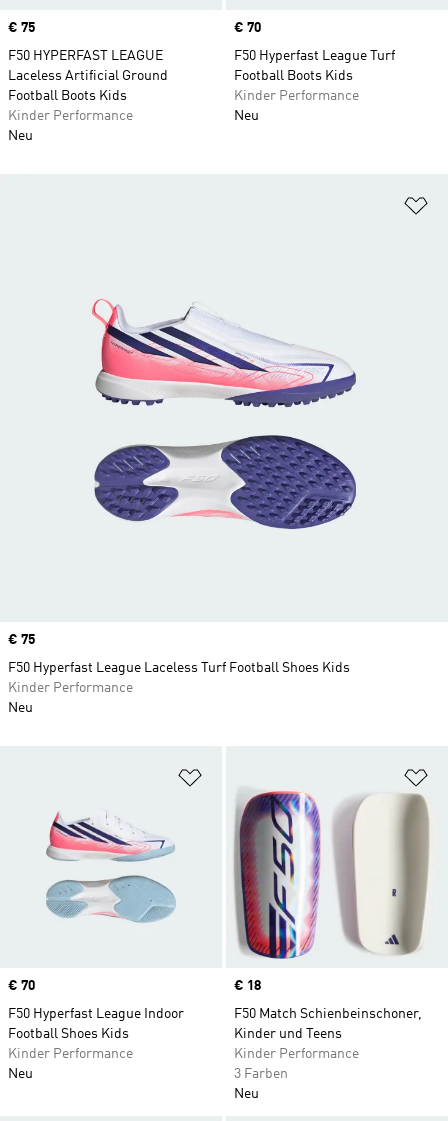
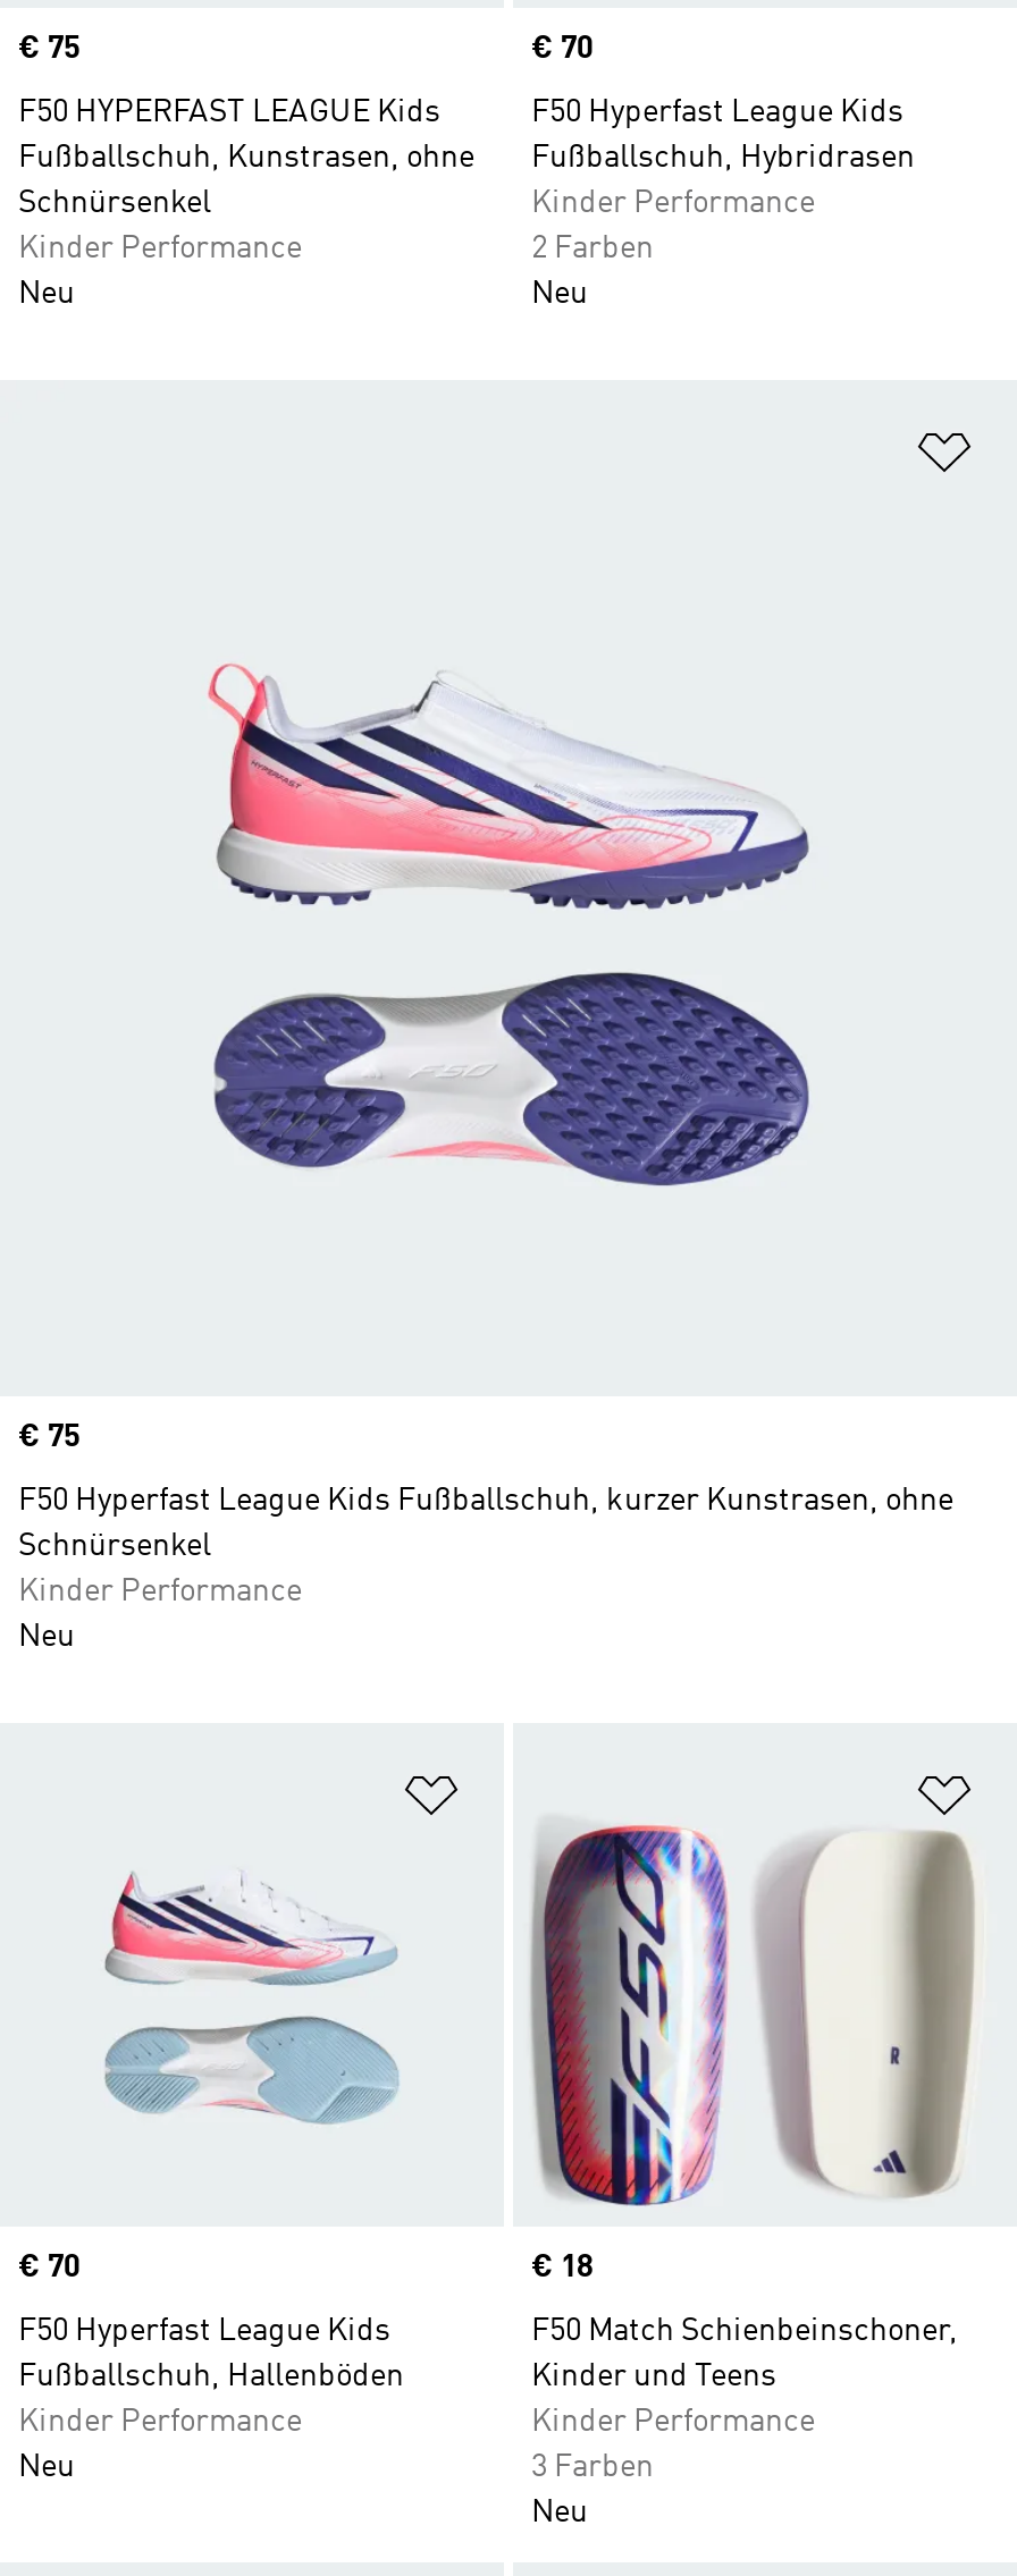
[8,49,168,103] F50 HYPERFAST LEAGUE | Laceless Artificial Ground | Football Boots Kids -> [18,96,474,219] F50 HYPERFAST LEAGUE Kids | Fußballschuh, Kunstrasen, ohne | Schnürsenkel
[234,49,395,83] F50 Hyperfast League Turf | Football Boots Kids -> [531,96,915,174] F50 Hyperfast League Kids | Fußballschuh, Hybridrasen
none -> [531,233,654,264] 2 Farben
[8,661,350,675] F50 Hyperfast League Laceless Turf Football Shoes Kids -> [18,1485,953,1562] F50 Hyperfast League Kids Fußballschuh, kurzer Kunstrasen, ohne | Schnürsenkel
[8,1007,184,1041] F50 Hyperfast League Indoor | Football Shoes Kids -> [18,2315,404,2392] F50 Hyperfast League Kids | Fußballschuh, Hallenböden

